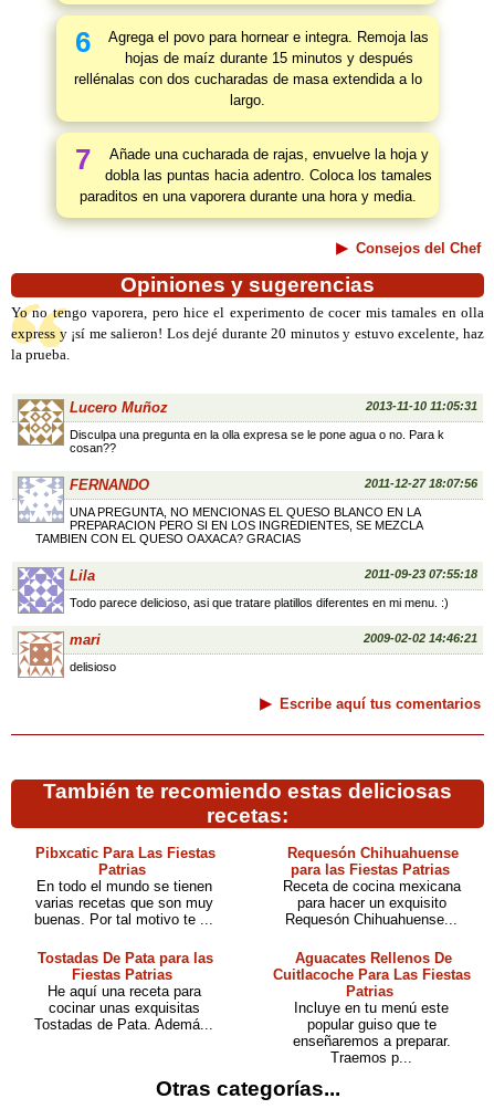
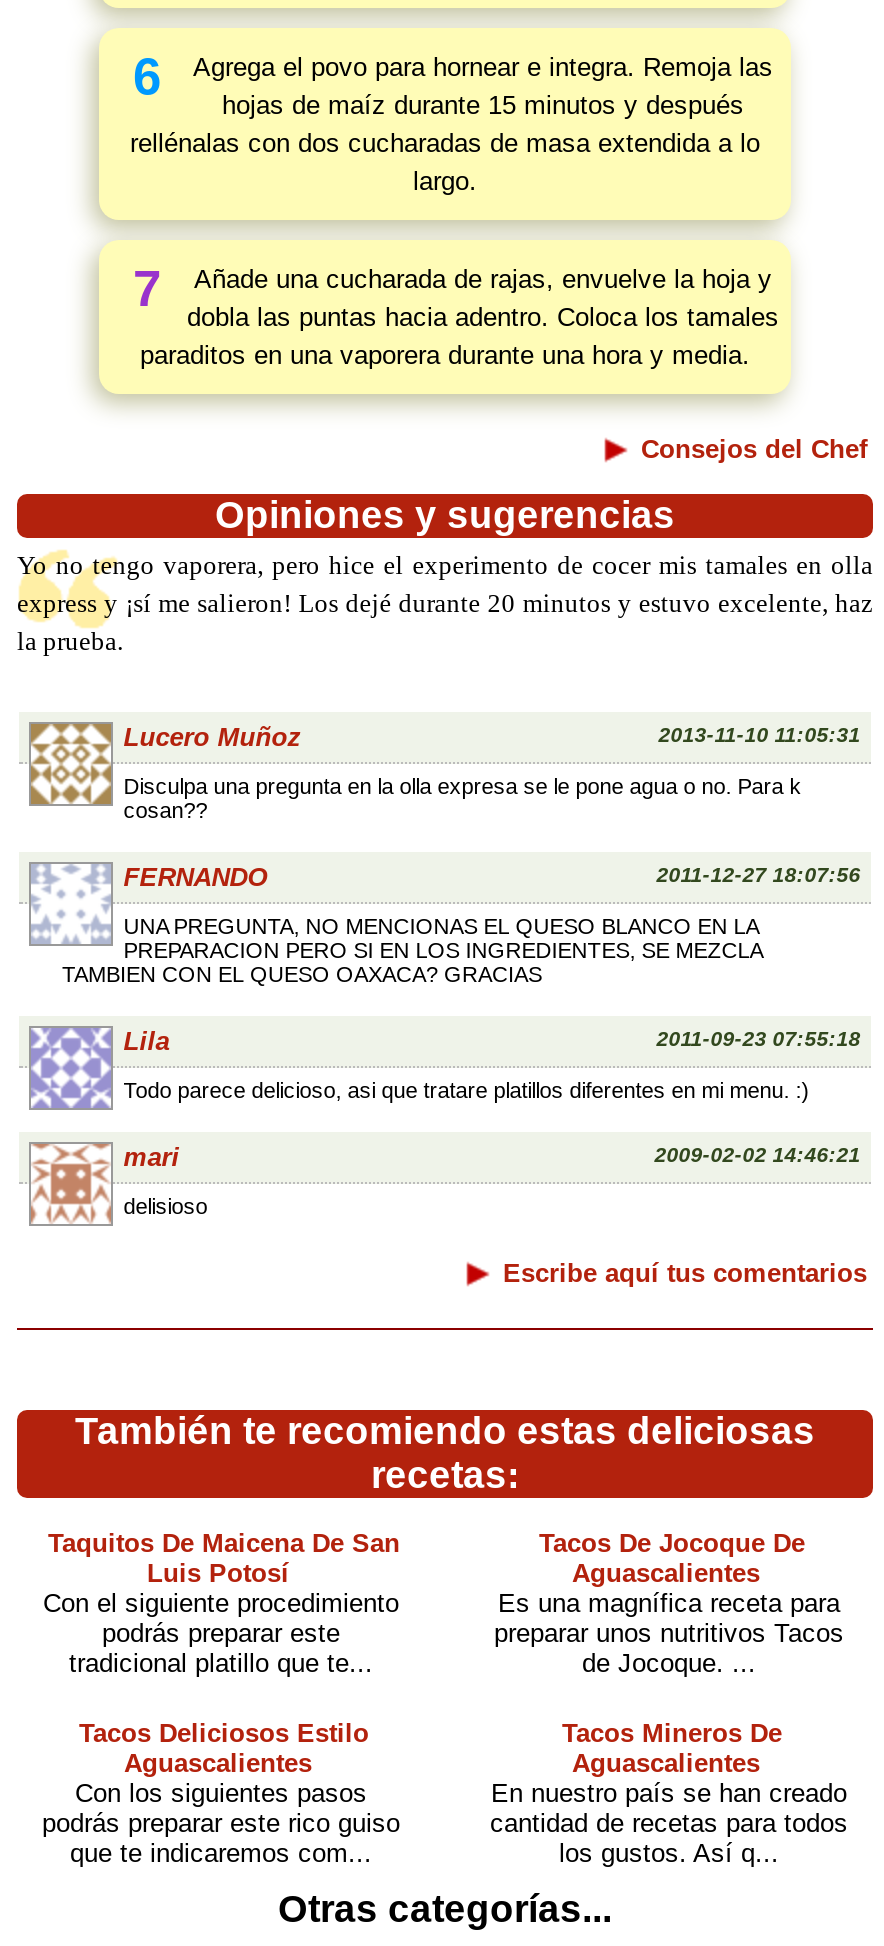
[34,845,216,928] Pibxcatic Para Las Fiestas | Patrias | En todo el mundo se tienen | varias recetas que son muy | buenas. Por tal motivo te ... -> [43,1528,400,1678] Taquitos De Maicena De San | Luis Potosí | Con el siguiente procedimiento | podrás preparar este | tradicional platillo que te...
[282,845,460,928] Requesón Chihuahuense | para las Fiestas Patrias | Receta de cocina mexicana | para hacer un exquisito | Requesón Chihuahuense... -> [494,1528,844,1678] Tacos De Jocoque De | Aguascalientes | Es una magnífica receta para | preparar unos nutritivos Tacos | de Jocoque. ...
[34,950,213,1033] Tostadas De Pata para las | Fiestas Patrias | He aquí una receta para | cocinar unas exquisitas | Tostadas de Pata. Ademá... -> [42,1718,400,1868] Tacos Deliciosos Estilo | Aguascalientes | Con los siguientes pasos | podrás preparar este rico guiso | que te indicaremos com...
[272,950,470,1066] Aguacates Rellenos De | Cuitlacoche Para Las Fiestas | Patrias | Incluye en tu menú este | popular guiso que te | enseñaremos a preparar. | Traemos p... -> [490,1718,848,1868] Tacos Mineros De | Aguascalientes | En nuestro país se han creado | cantidad de recetas para todos | los gustos. Así q...

